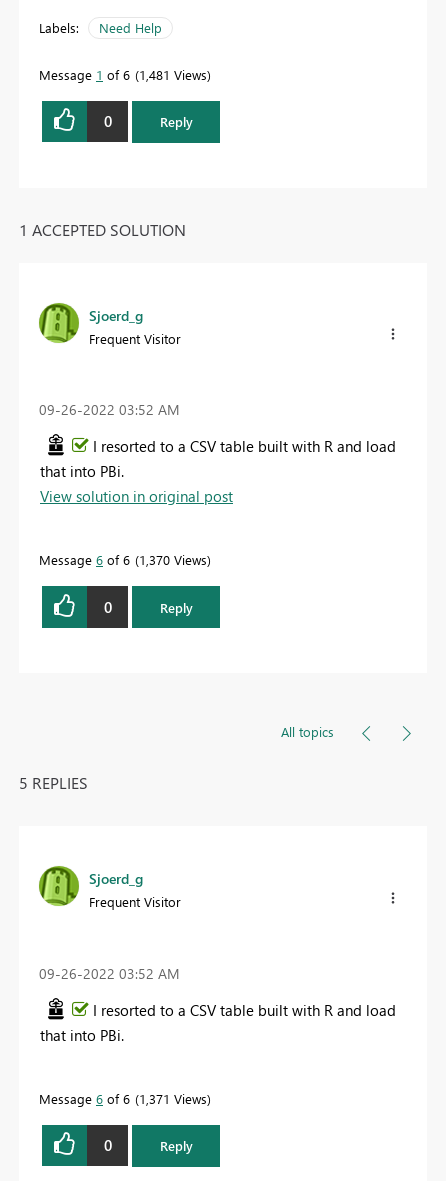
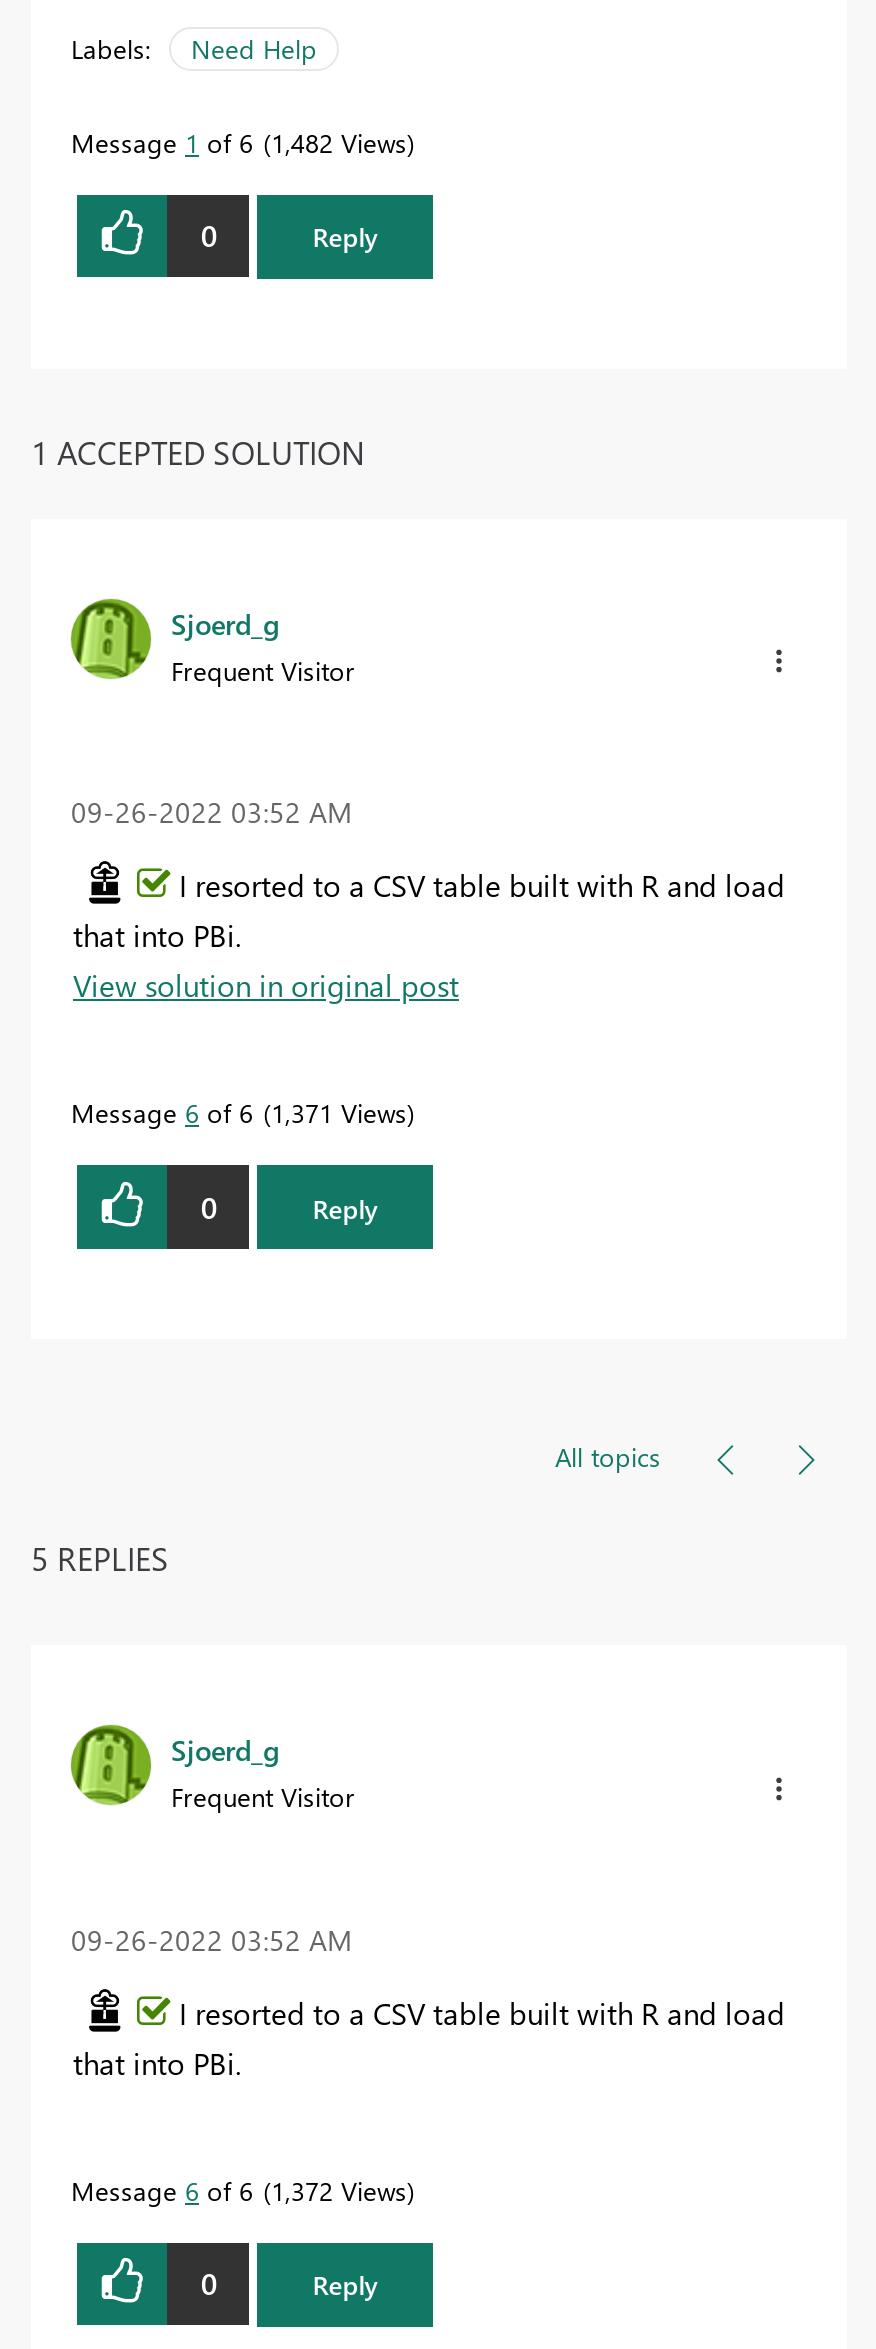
[39,66,207,83] Message 1 of 6 1,481 Views -> [71,124,407,158] Message 1 of 6 1,482 Views
[39,551,207,568] Message 6 of 6 1,370 Views -> none
none -> [71,2172,407,2206] Message 6 of 6 1,372 Views
moved [39,1090,207,1107] -> [71,1095,407,1129]: Message 6 of 6 1,371 Views

